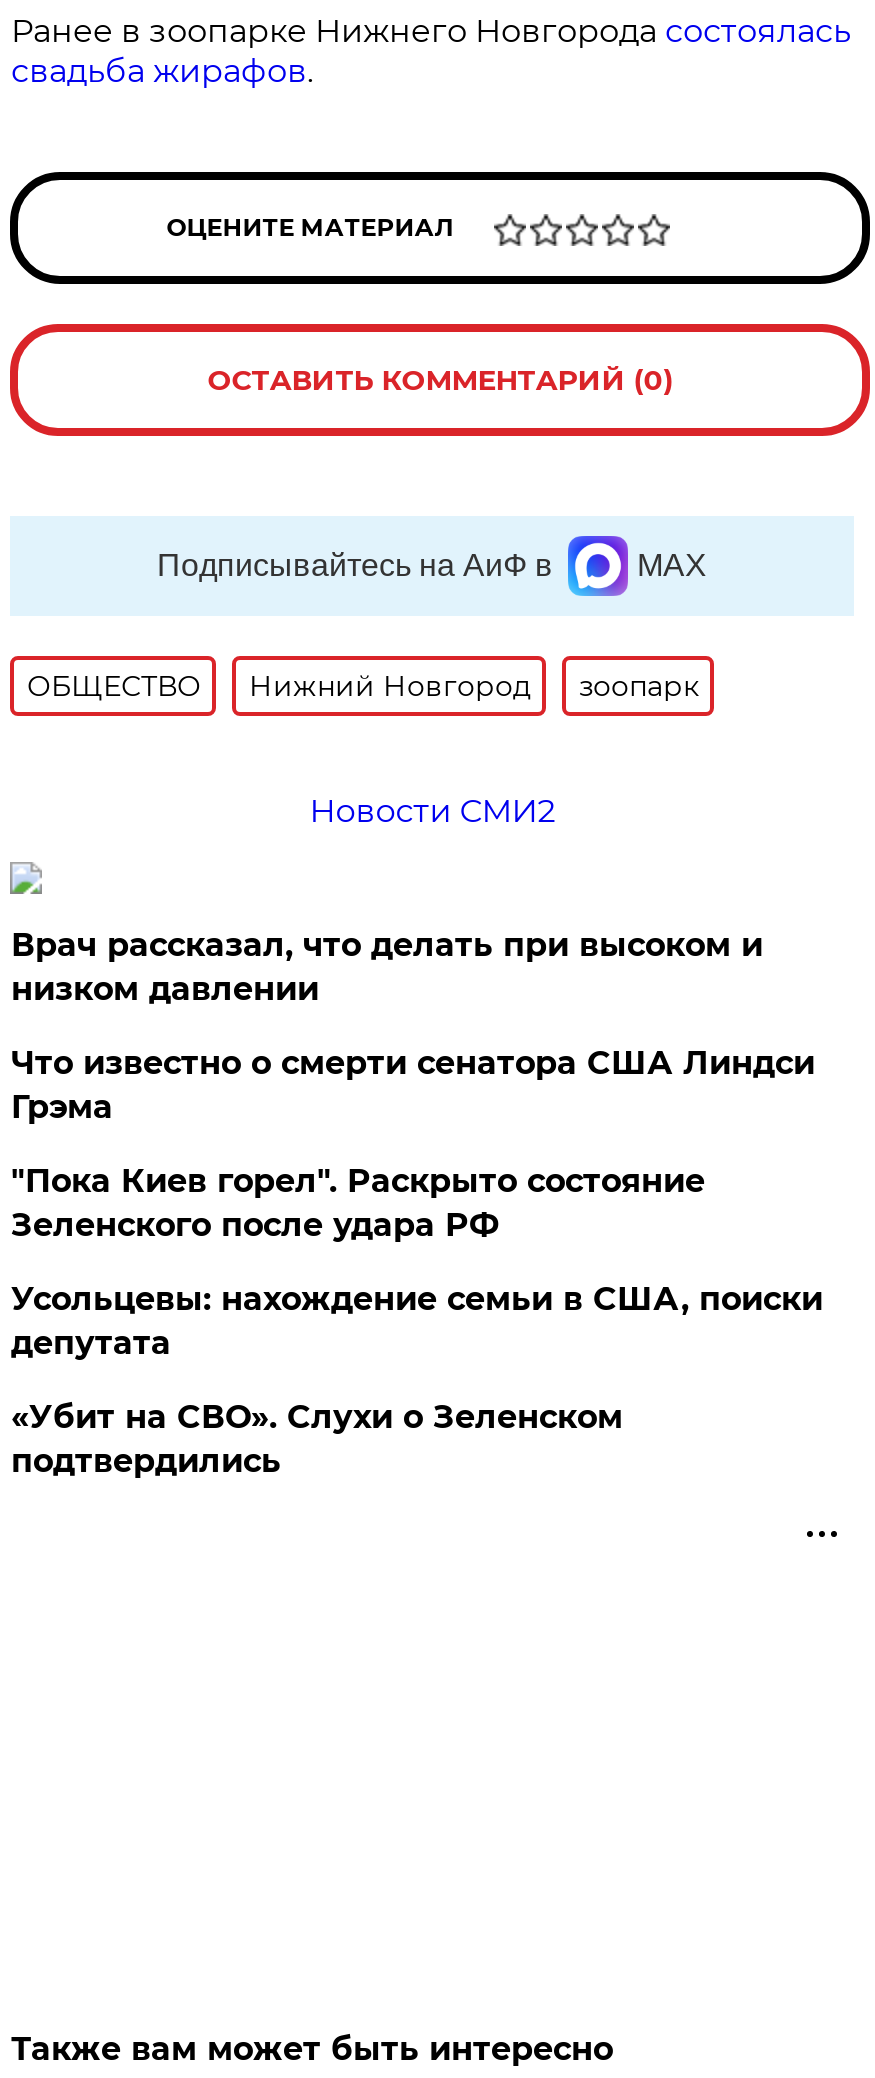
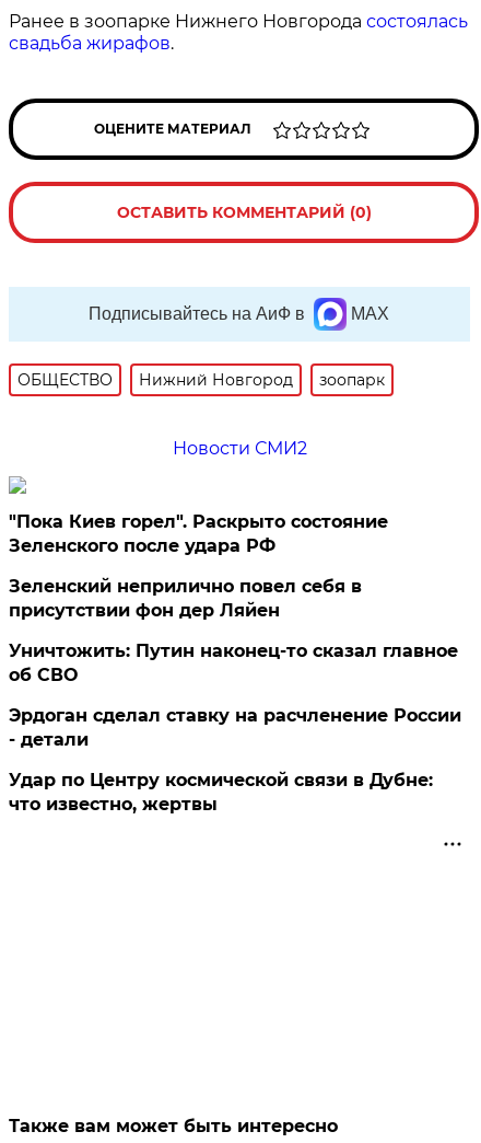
[11,926,815,1126] Врач рассказал, что делать при высоком и | низком давлении | Что известно о смерти сенатора США Линдси | Грэма -> none
moved [11,1162,705,1244] -> [9,511,389,556]: "Пока Киев горел". Раскрыто состояние | Зеленского после удара РФ
[11,1280,823,1480] Усольцевы: нахождение семьи в США, поиски | депутата | «Убит на СВО». Слухи о Зеленском | подтвердились -> [9,576,462,815] Зеленский неприлично повел cебя в | присутствии фон дер Ляйен | Уничтожить: Путин наконец-то сказал главное | об СВО | Эрдоган сделал ставку на расчленение России | - детали | Удар по Центру космической связи в Дубне: | что известно, жертвы

